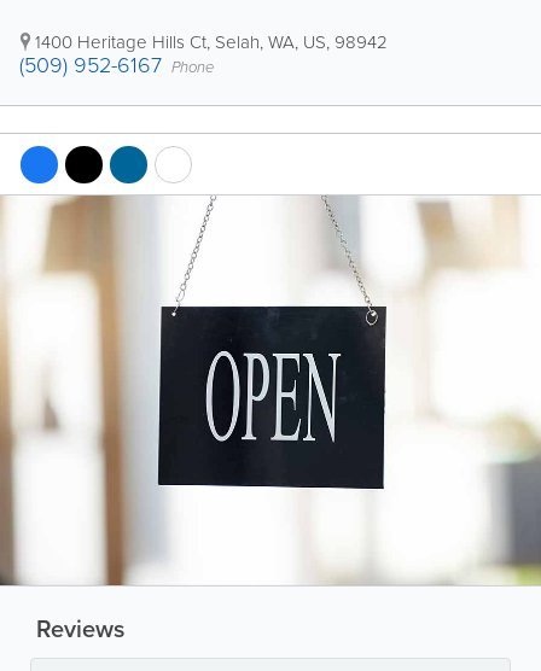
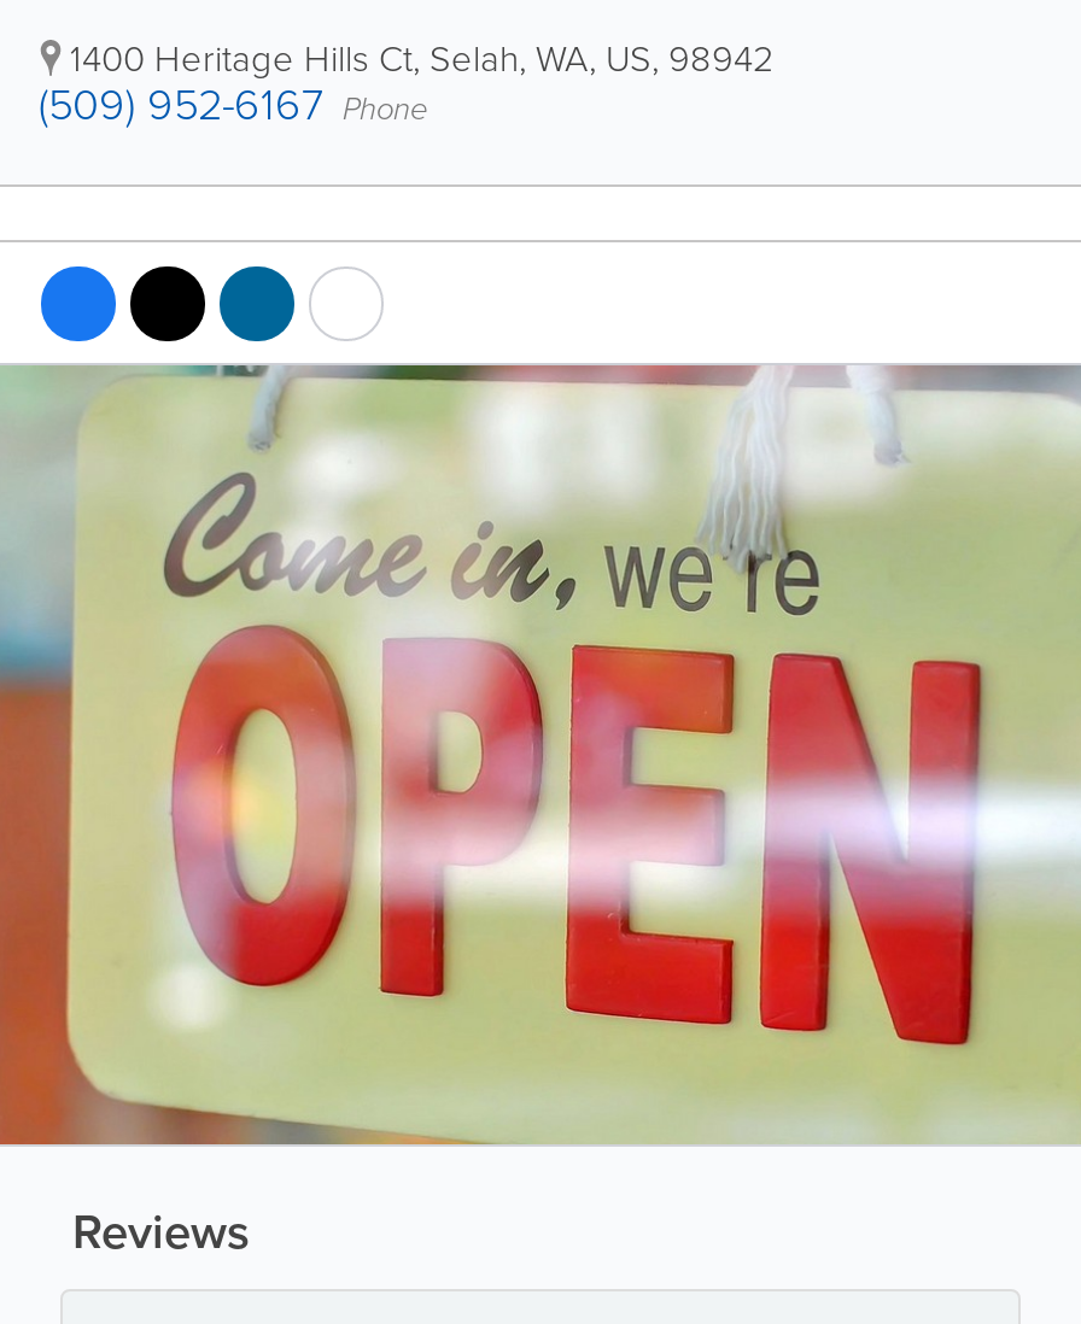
[4,196,537,587] [image] -> [7,363,1074,1147] [image]

